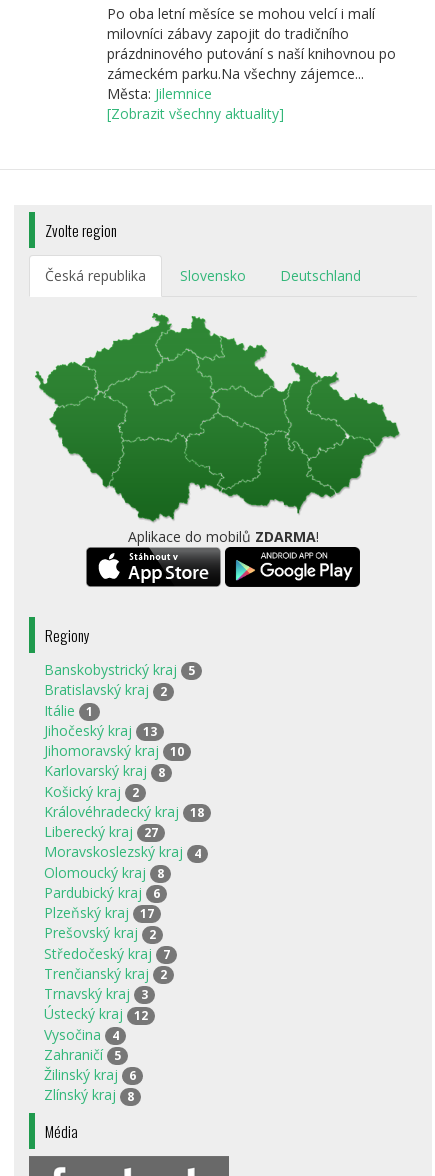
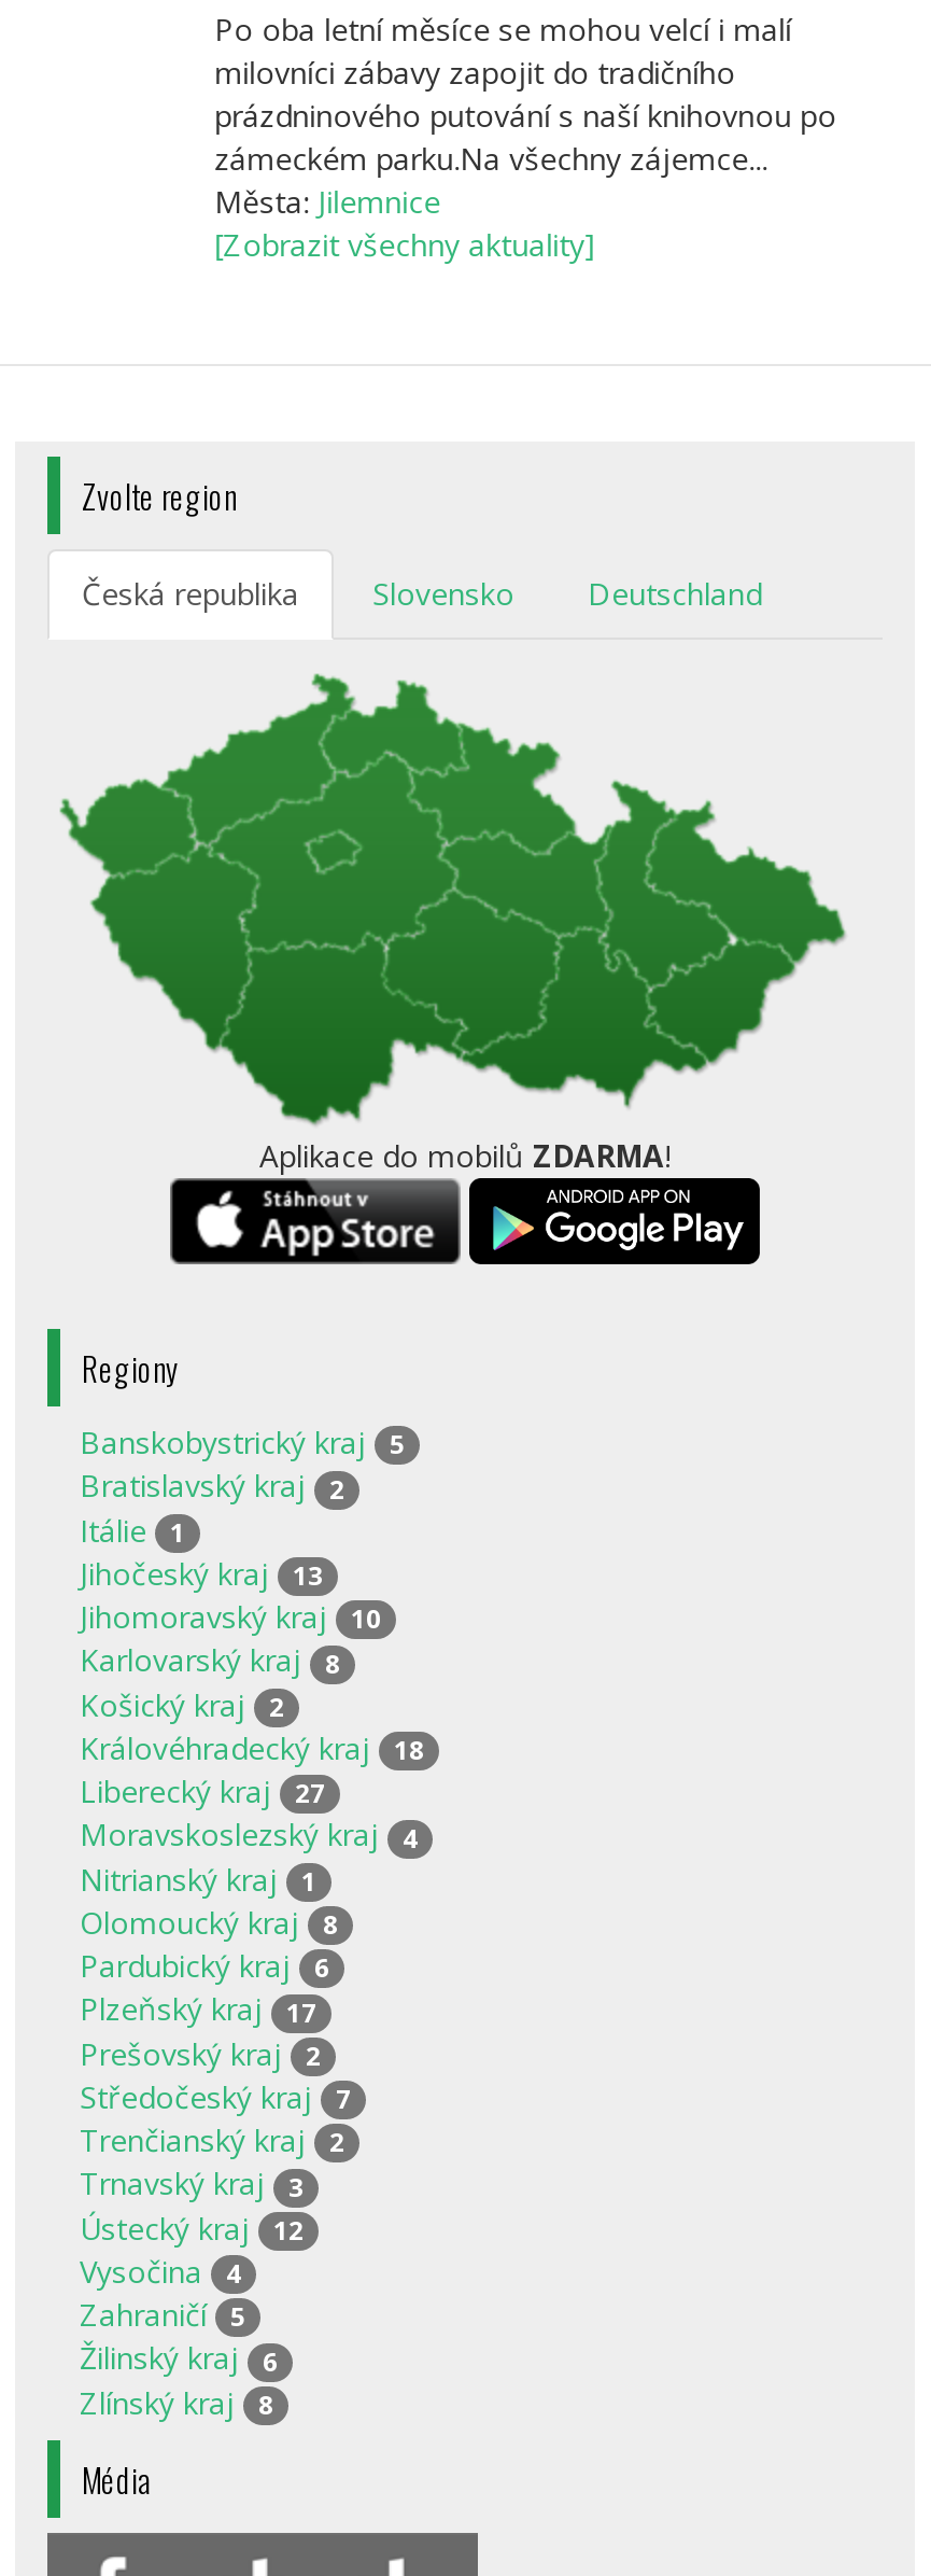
none -> [80,1858,316,1899] Nitrianský kraj | 1

